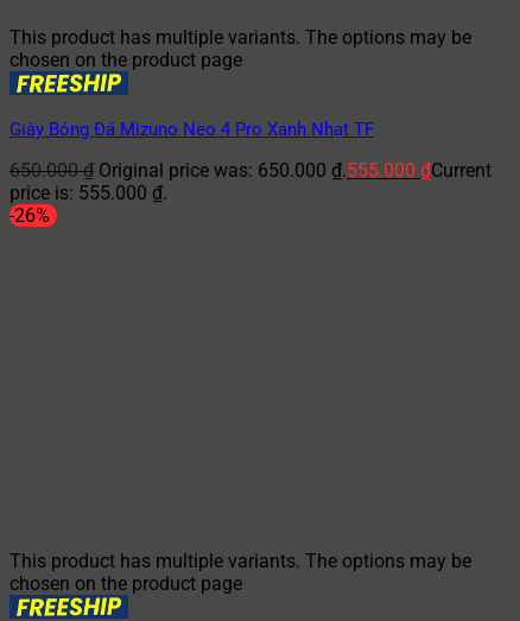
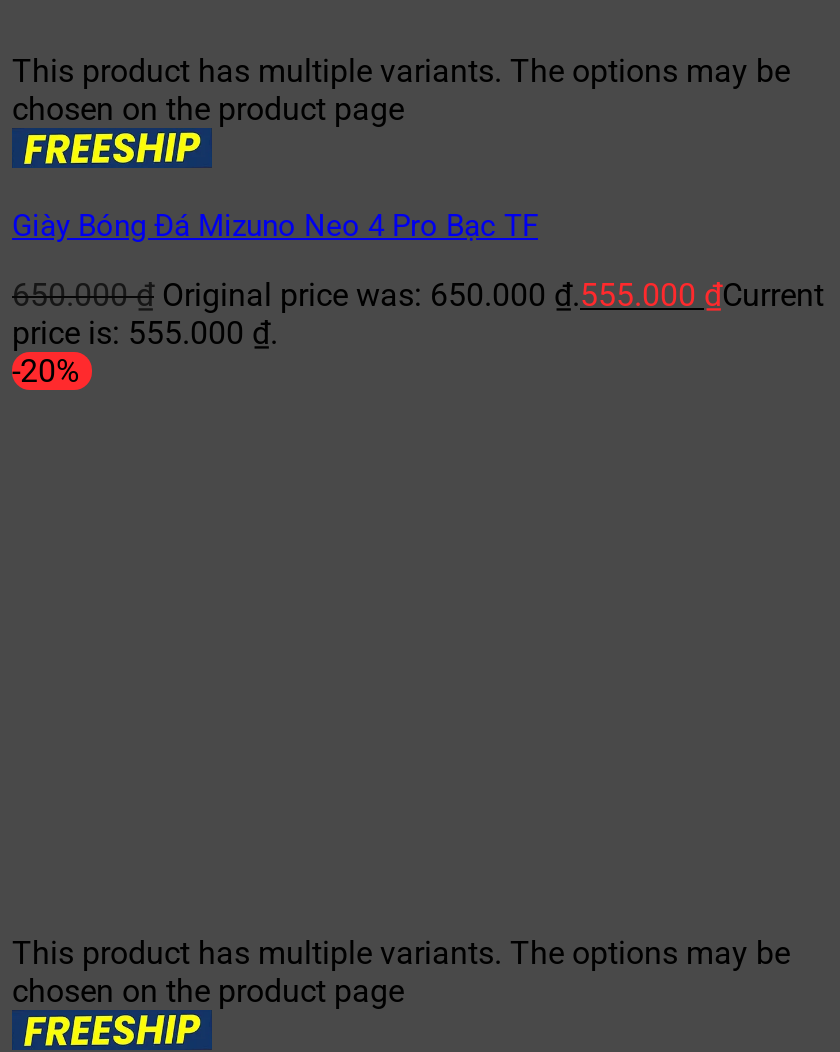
[9,119,374,140] Giày Bóng Đá Mizuno Neo 4 Pro Xanh Nhạt TF -> [12,208,538,244] Giày Bóng Đá Mizuno Neo 4 Pro Bạc TF
[9,204,50,227] -26% -> [12,352,80,390] -20%

